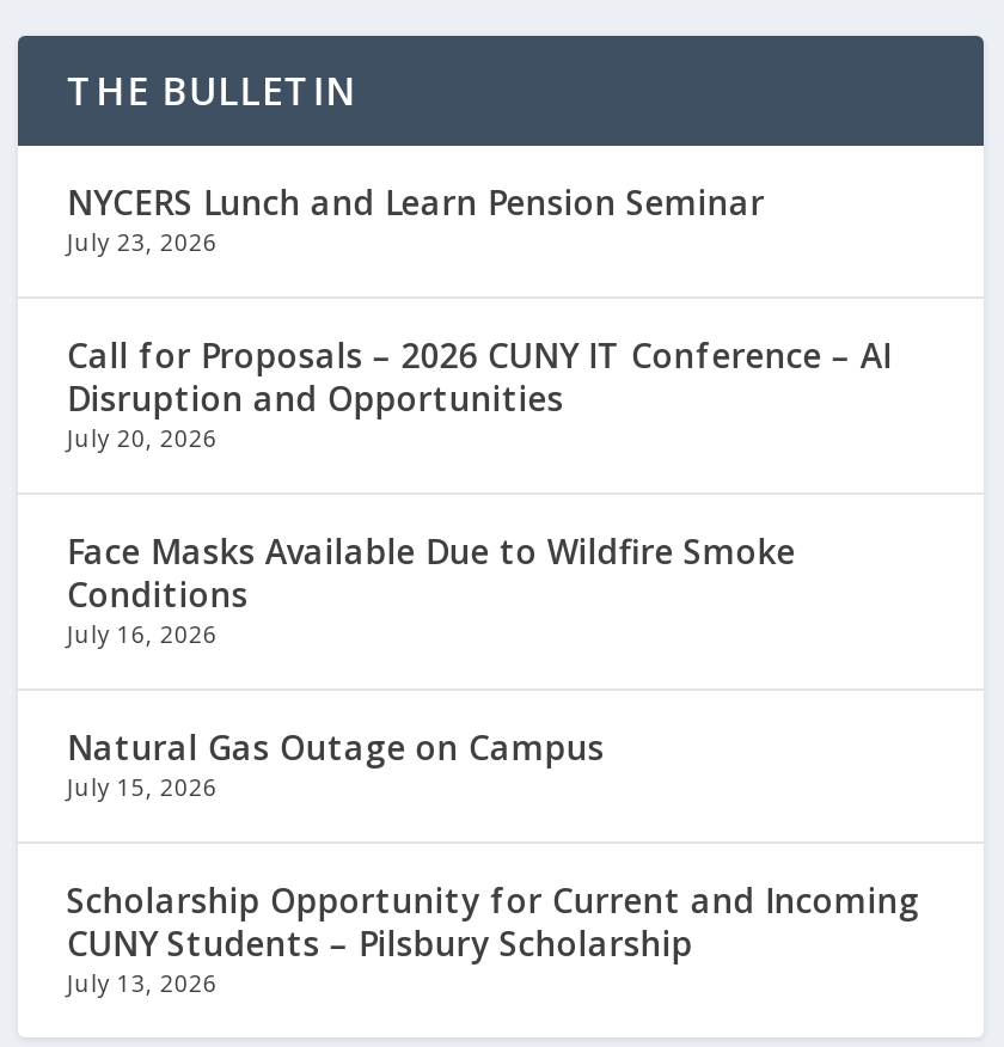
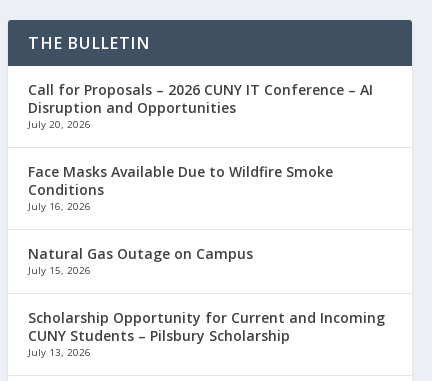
[67,179,765,258] NYCERS Lunch and Learn Pension Seminar | July 23, 2026 -> none

